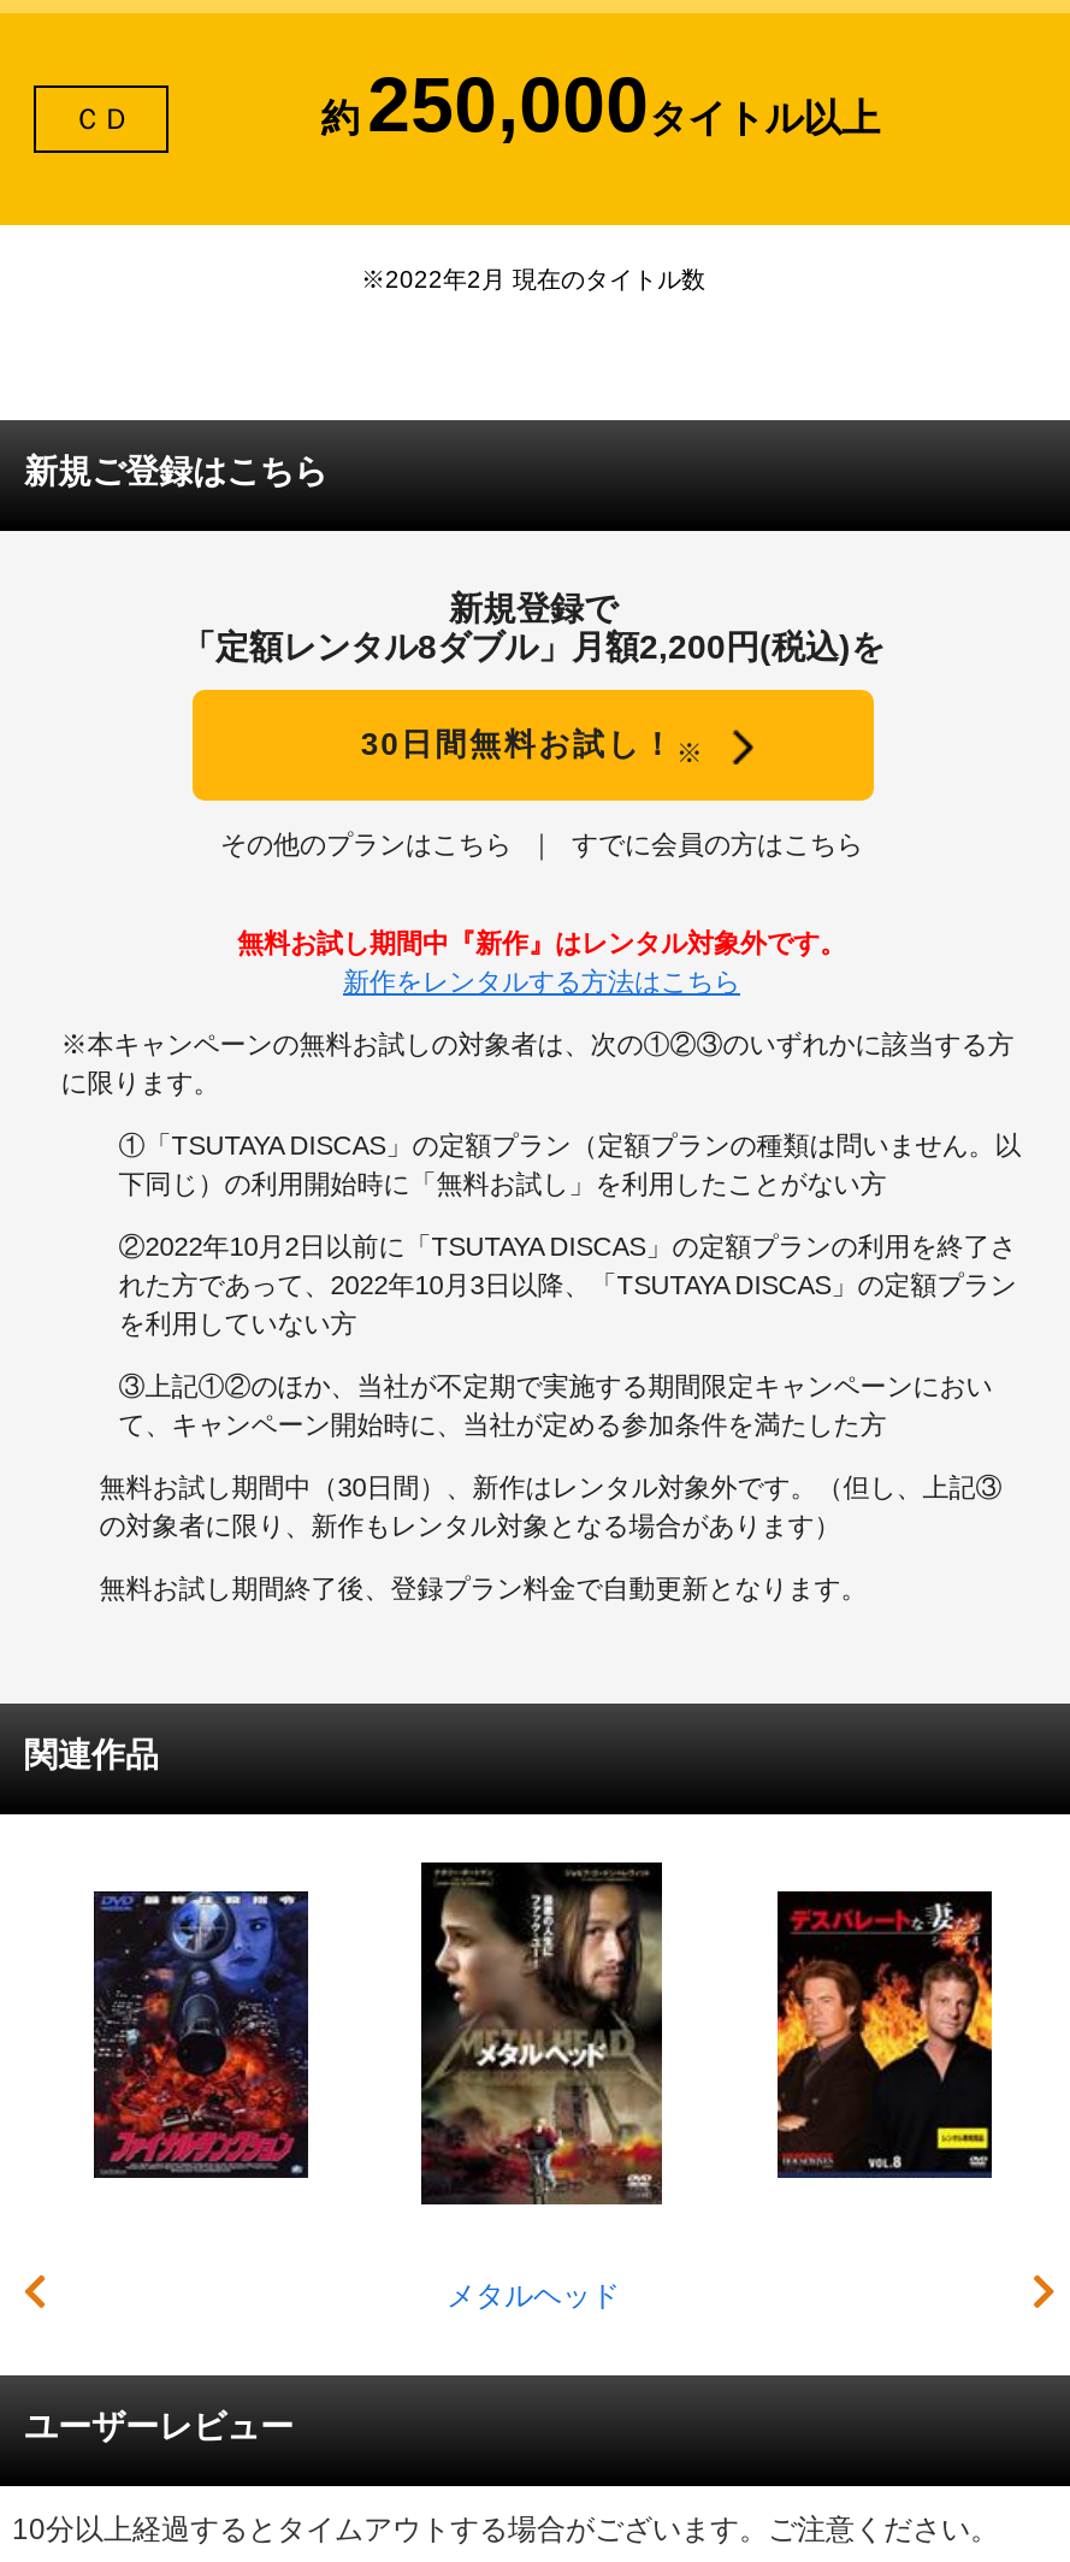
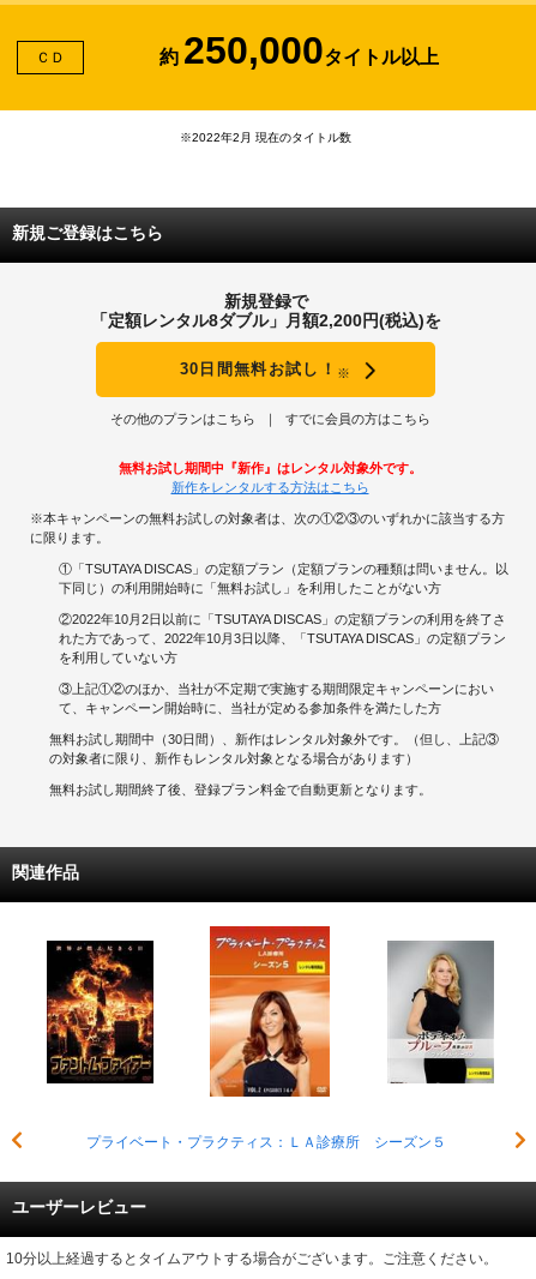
[419,1860,664,2312] [image] | メタルヘッド -> [86,925,445,1150] [image] | プライベート・プラクティス：ＬＡ診療所 シーズン５
[91,1889,311,2178] [image] -> [46,939,155,1082] [image]
[775,1891,994,2180] [image] -> [387,942,495,1085] [image]

